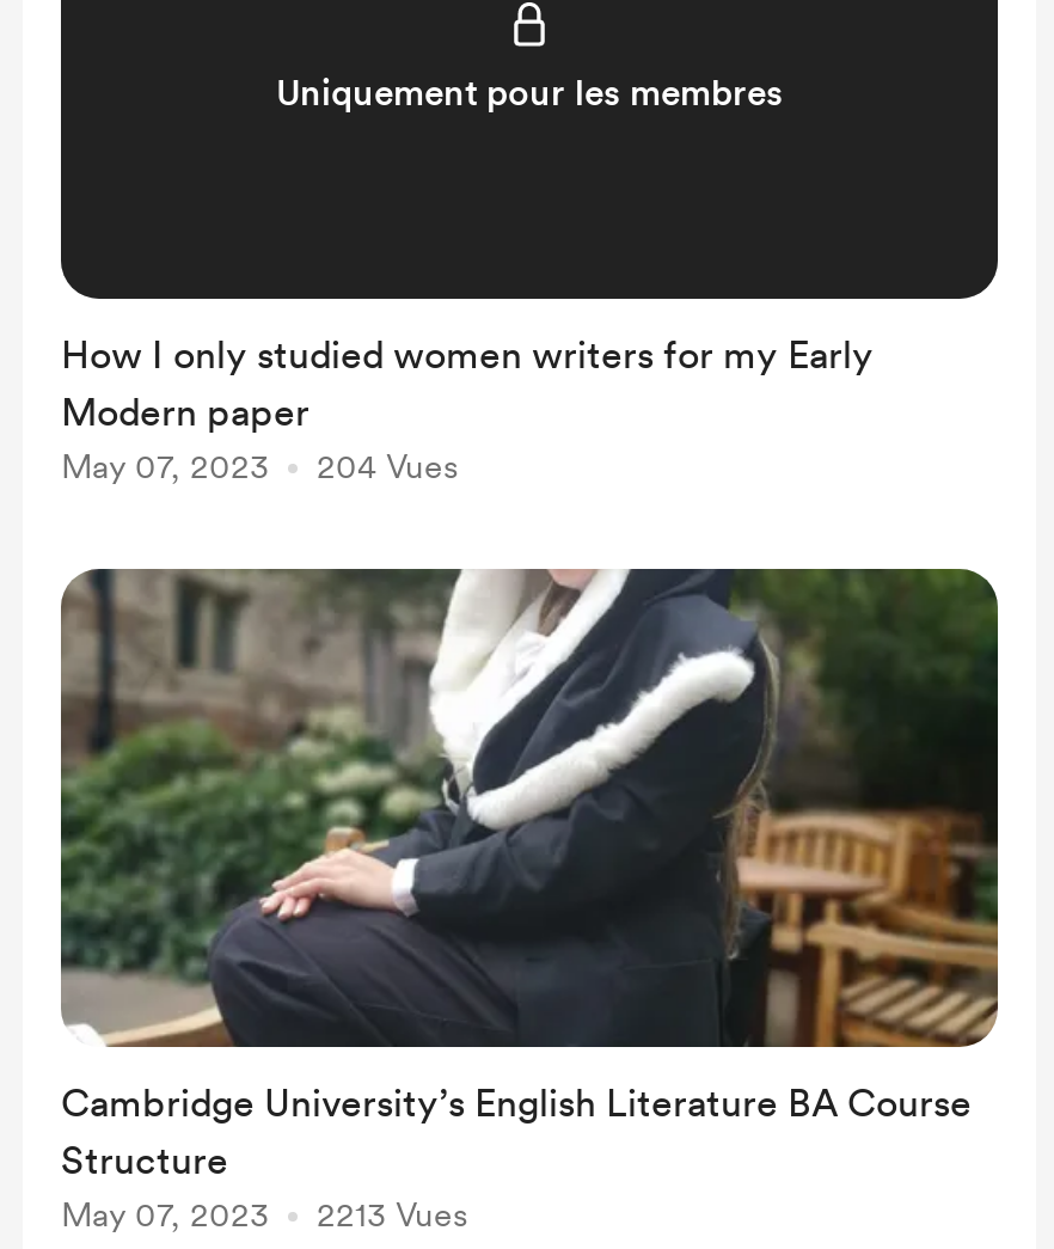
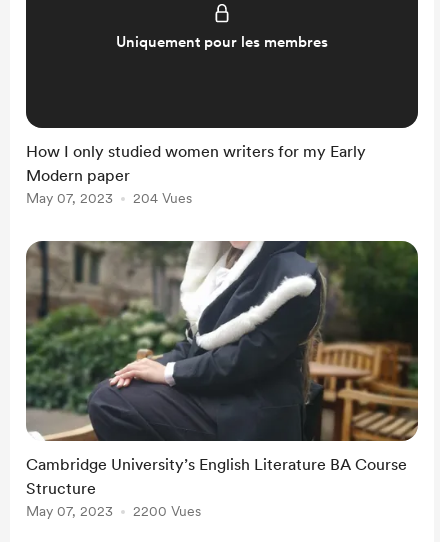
[61,1195,467,1233] May 07, 2023 2213 Vues -> [26,503,201,519] May 07, 2023 2200 Vues

